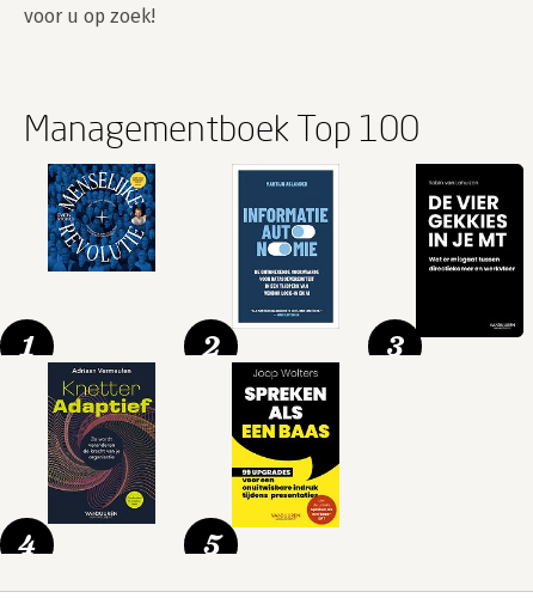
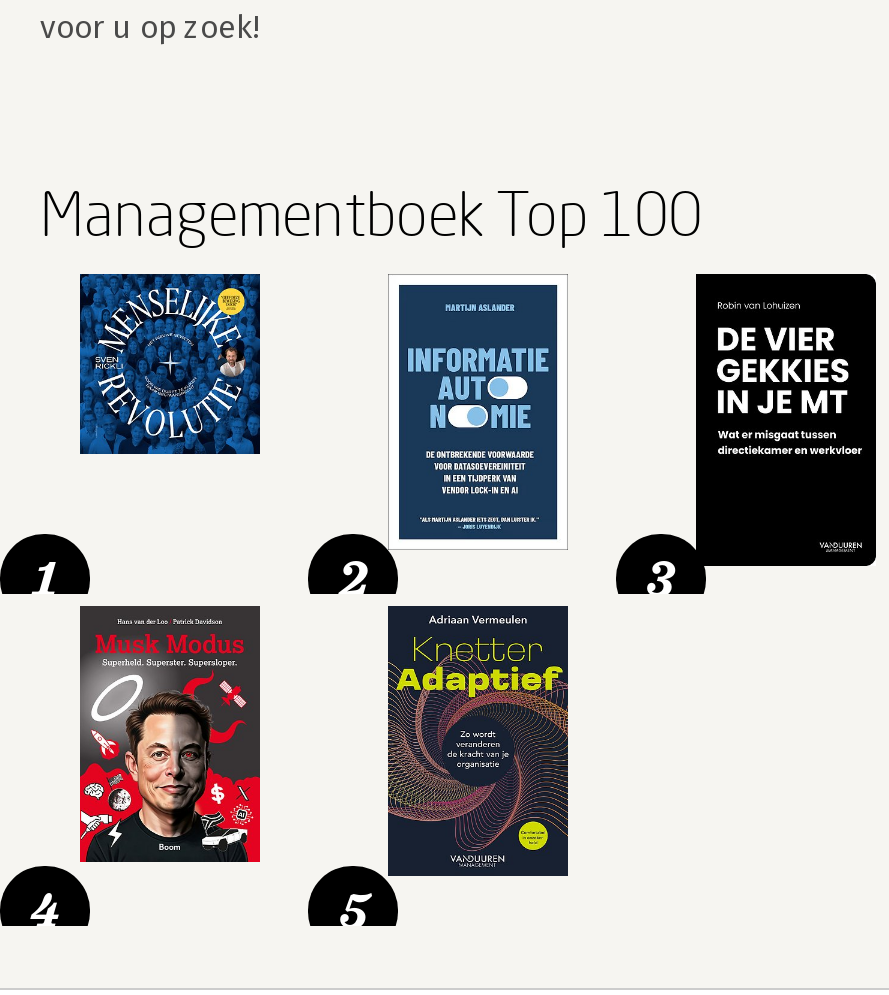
[47,365,157,525] [image] -> [78,608,262,876] [image]
[231,362,341,529] [image] -> [386,606,570,882] [image]

